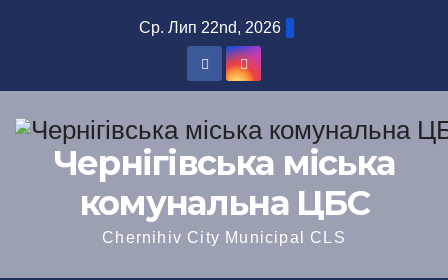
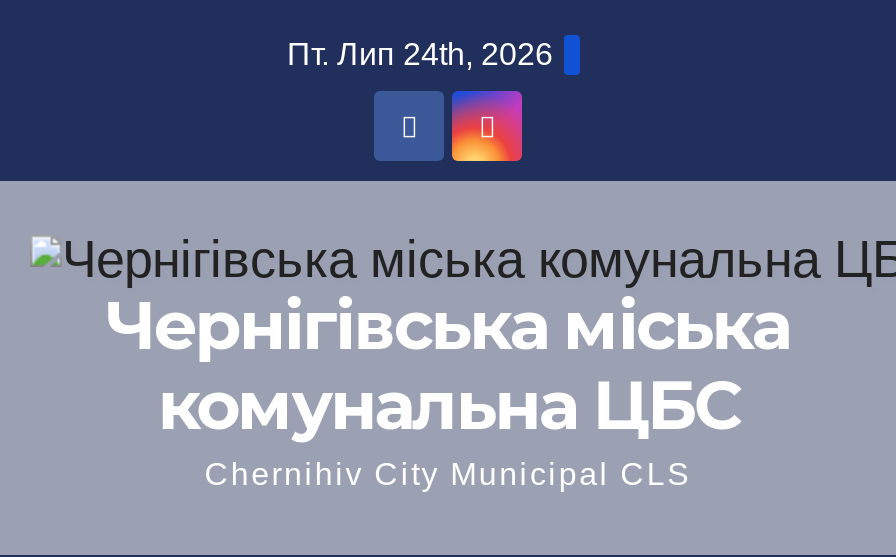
[139,19,281,36] Ср. Лип 22nd, 2026 -> [287,37,553,71] Пт. Лип 24th, 2026

